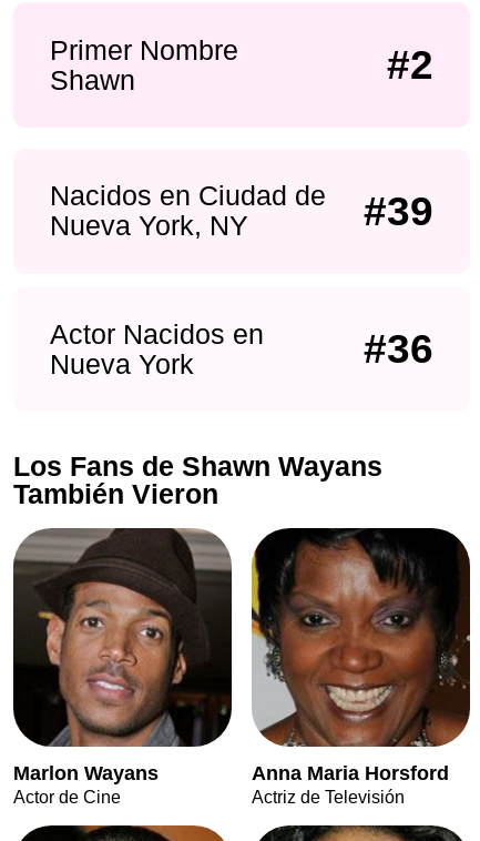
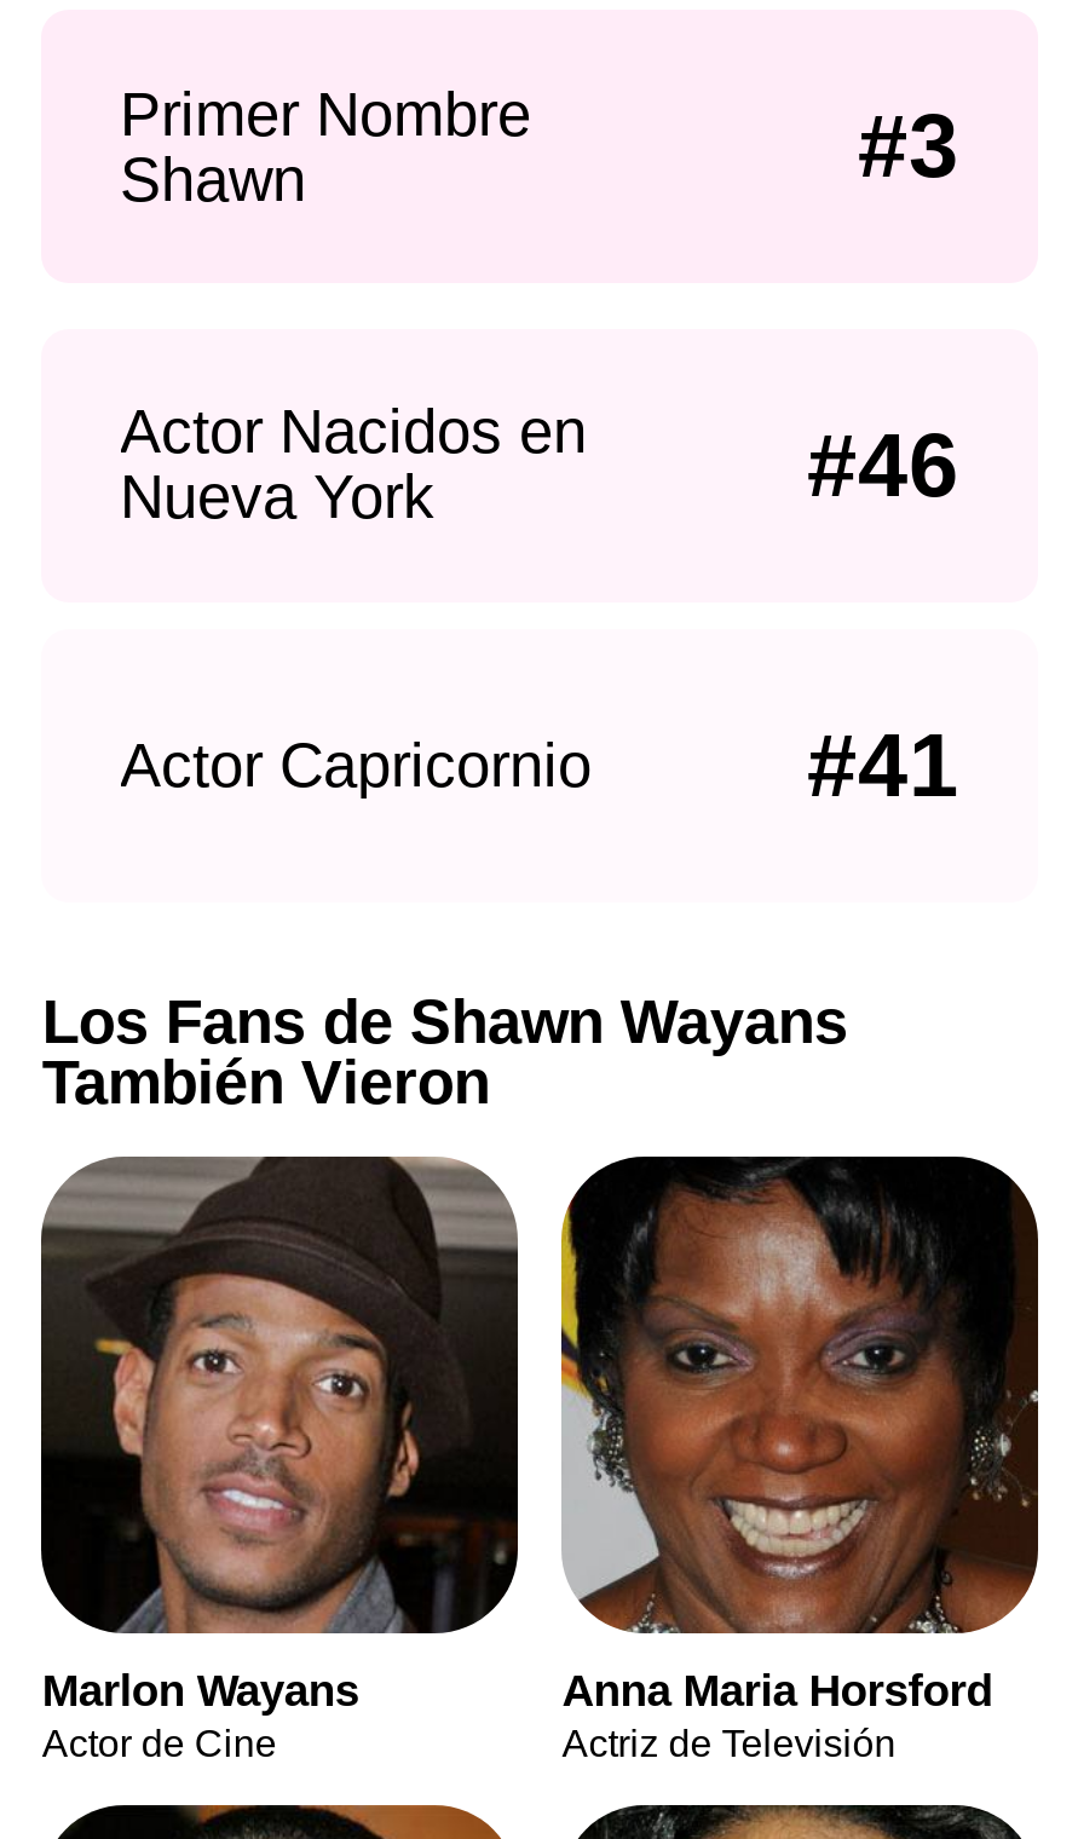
[49,42,434,241] #2 | Nacidos en Ciudad de | Nueva York, NY | #39 -> [858,98,959,197] #3
moved [49,318,263,349] -> [120,397,587,465]: Actor Nacidos en
[364,326,434,372] #36 -> [120,415,959,816] #46 | Actor Capricornio | #41
moved [49,348,193,379] -> [120,463,434,530]: Nueva York

